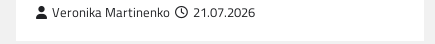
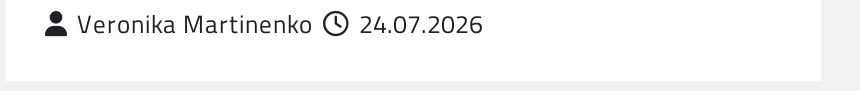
[52,3,255,22] Veronika Martinenko 21.07.2026 -> [77,6,483,44] Veronika Martinenko 24.07.2026

